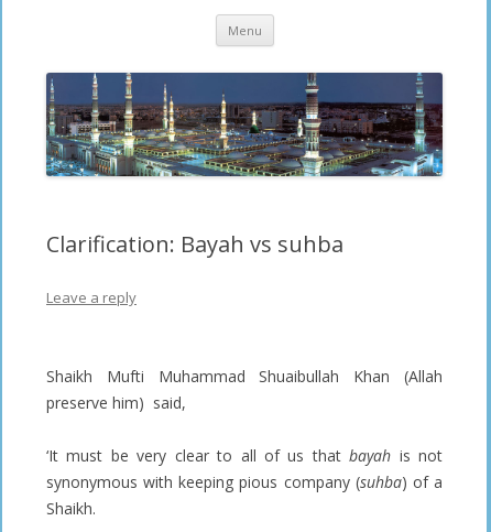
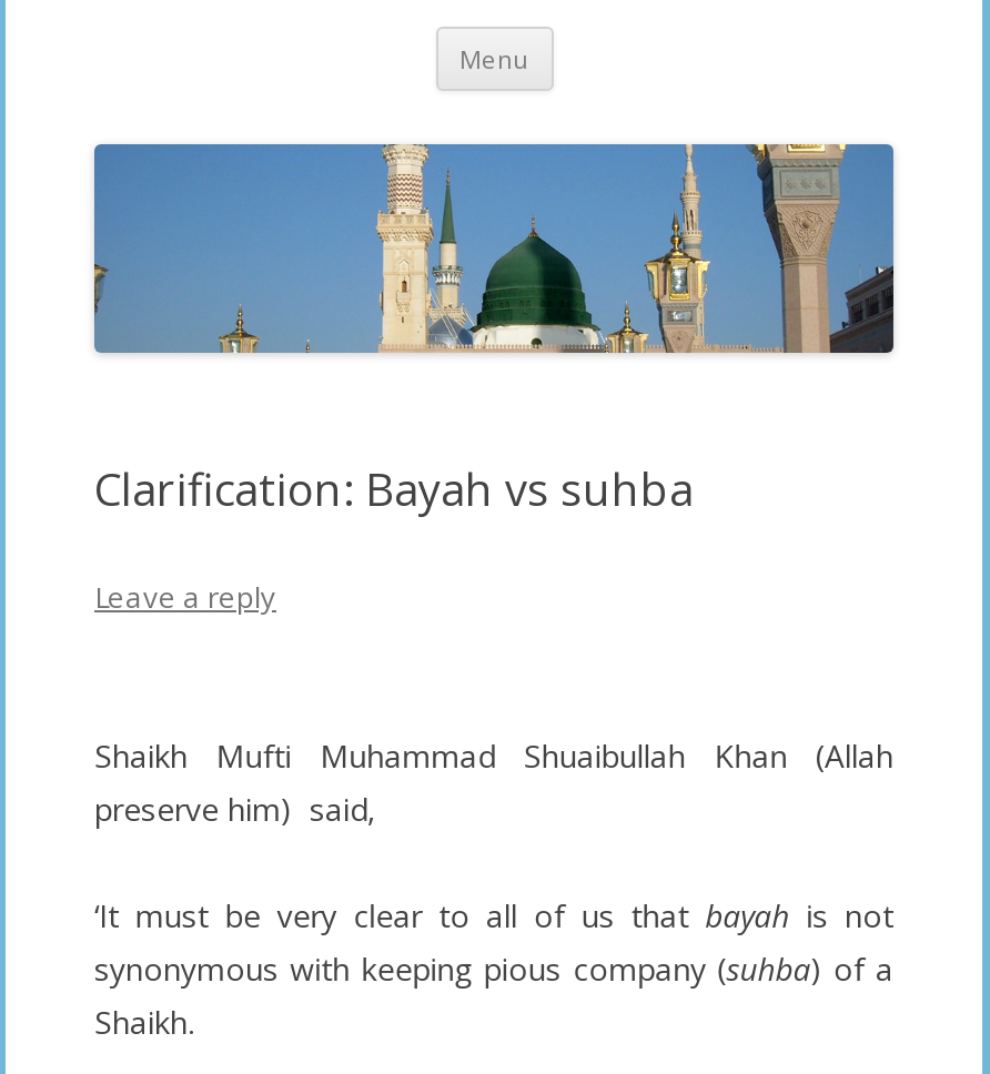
[45,72,444,177] [image] -> [92,142,896,355] [image]

